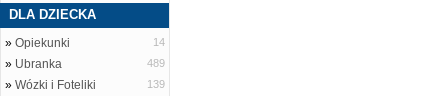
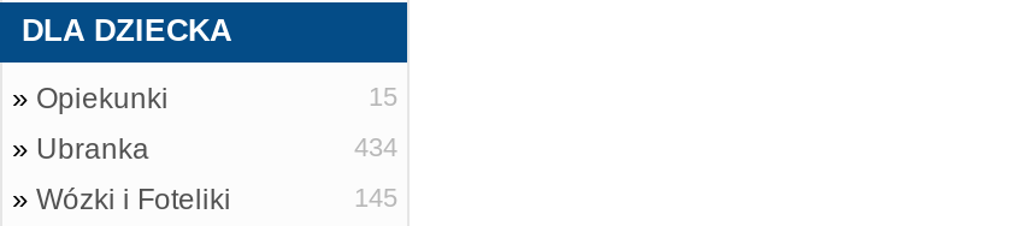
[153,36,165,48] 14 -> [369,82,397,111] 15
[147,57,165,69] 489 -> [354,132,397,161] 434
[147,78,165,90] 139 -> [354,183,397,212] 145

